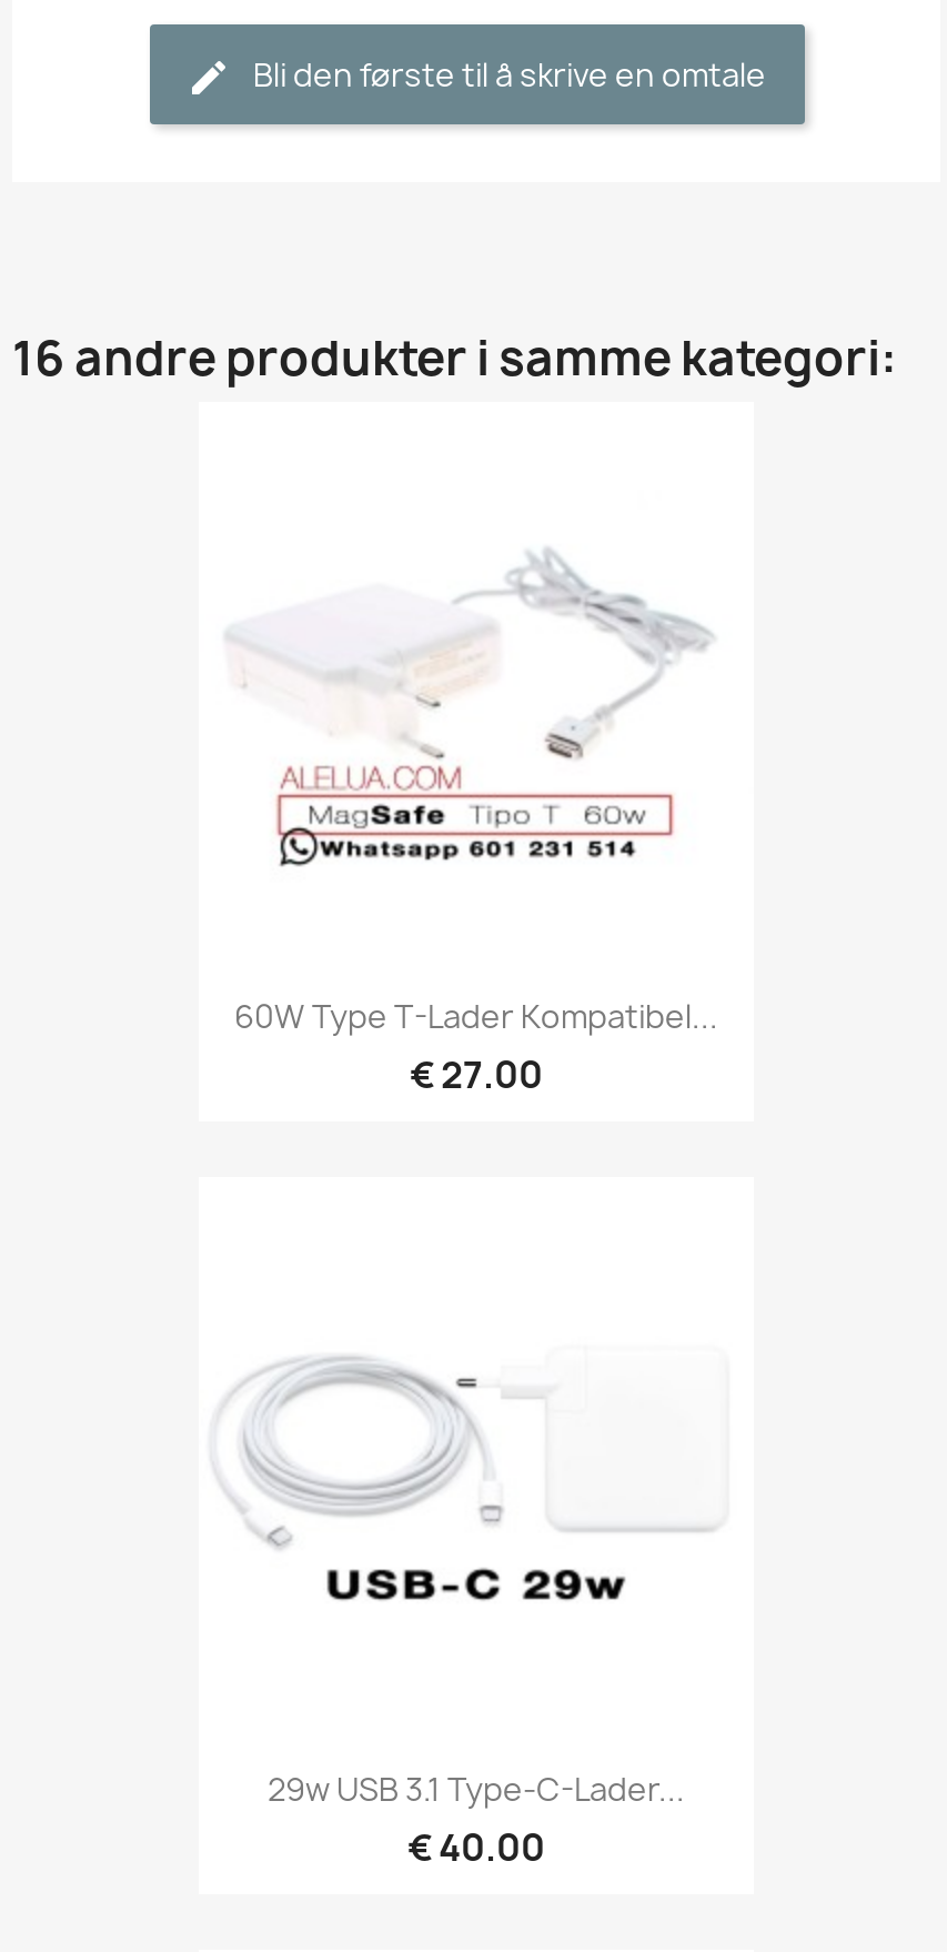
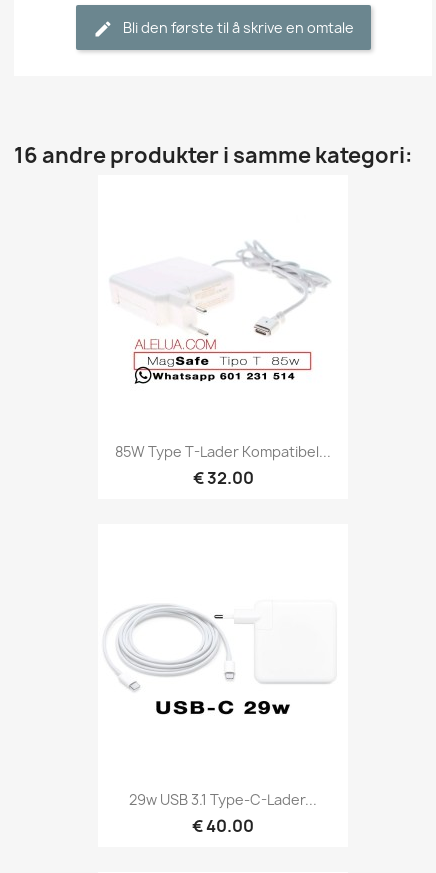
[234,994,718,1036] 60W Type T-Lader Kompatibel... -> [115,441,331,460] 85W Type T-Lader Kompatibel...
[410,1049,543,1098] € 27.00 -> [192,466,253,488] € 32.00

